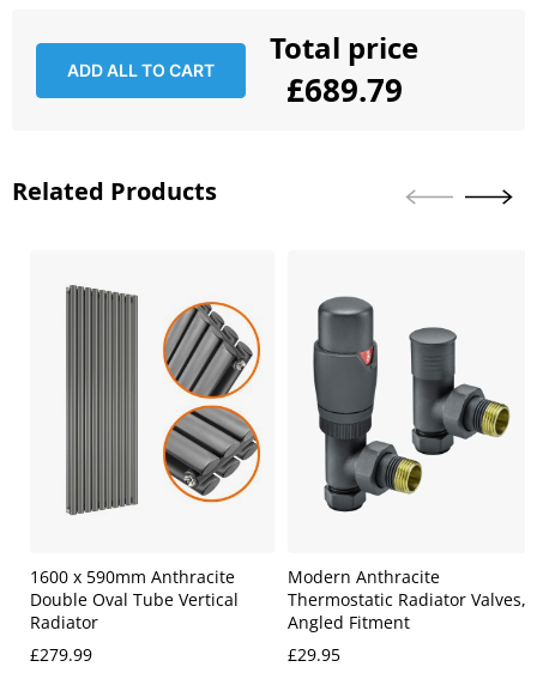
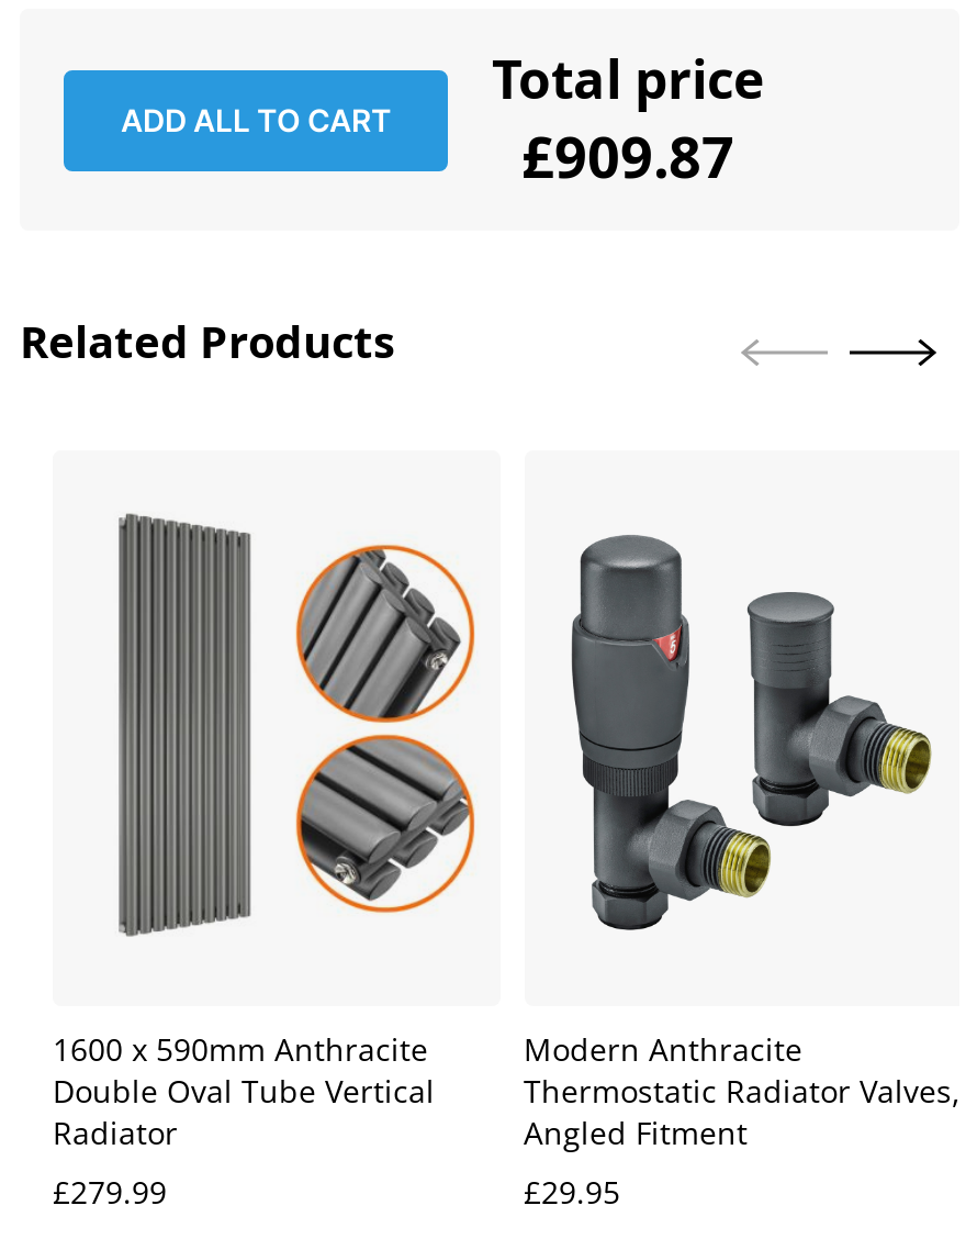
[286,69,402,112] £689.79 -> [521,117,734,196] £909.87

